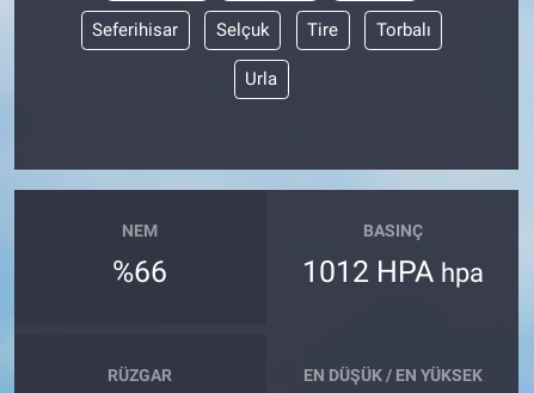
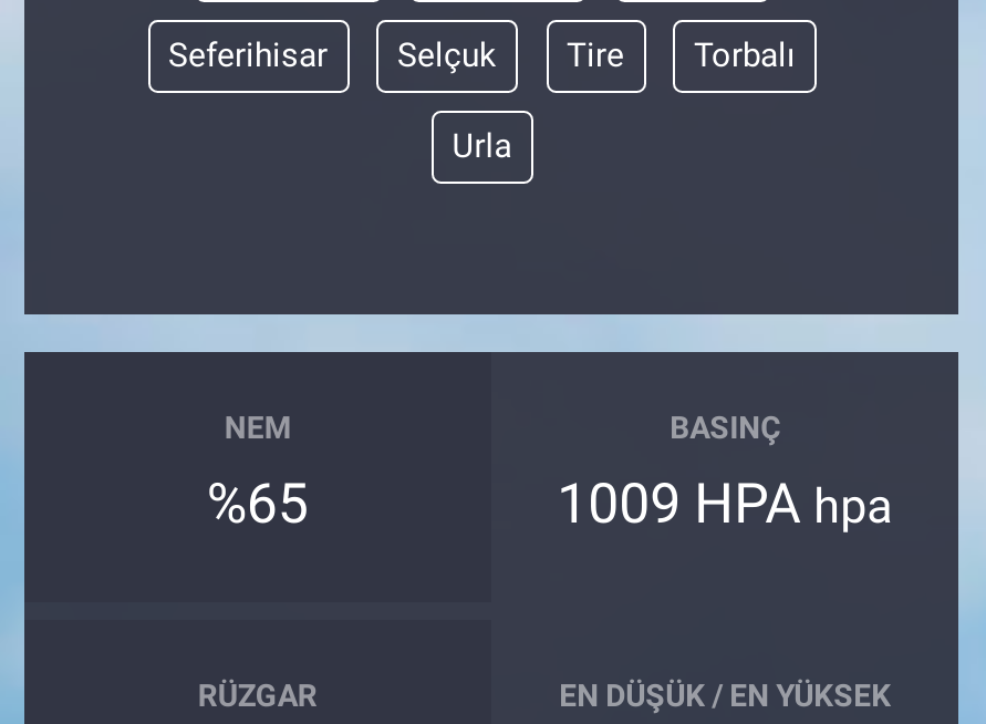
[113,254,168,289] %66 -> [207,472,309,536] %65
[302,254,483,289] 1012 HPA hpa -> [557,472,893,536] 1009 HPA hpa

